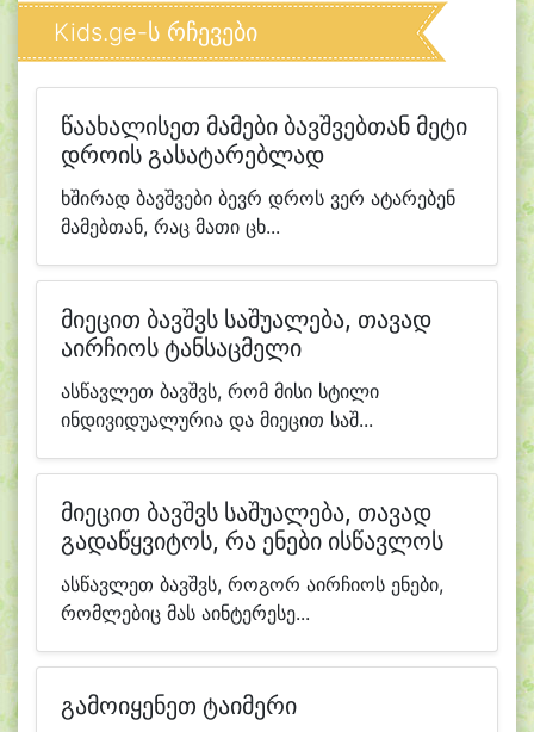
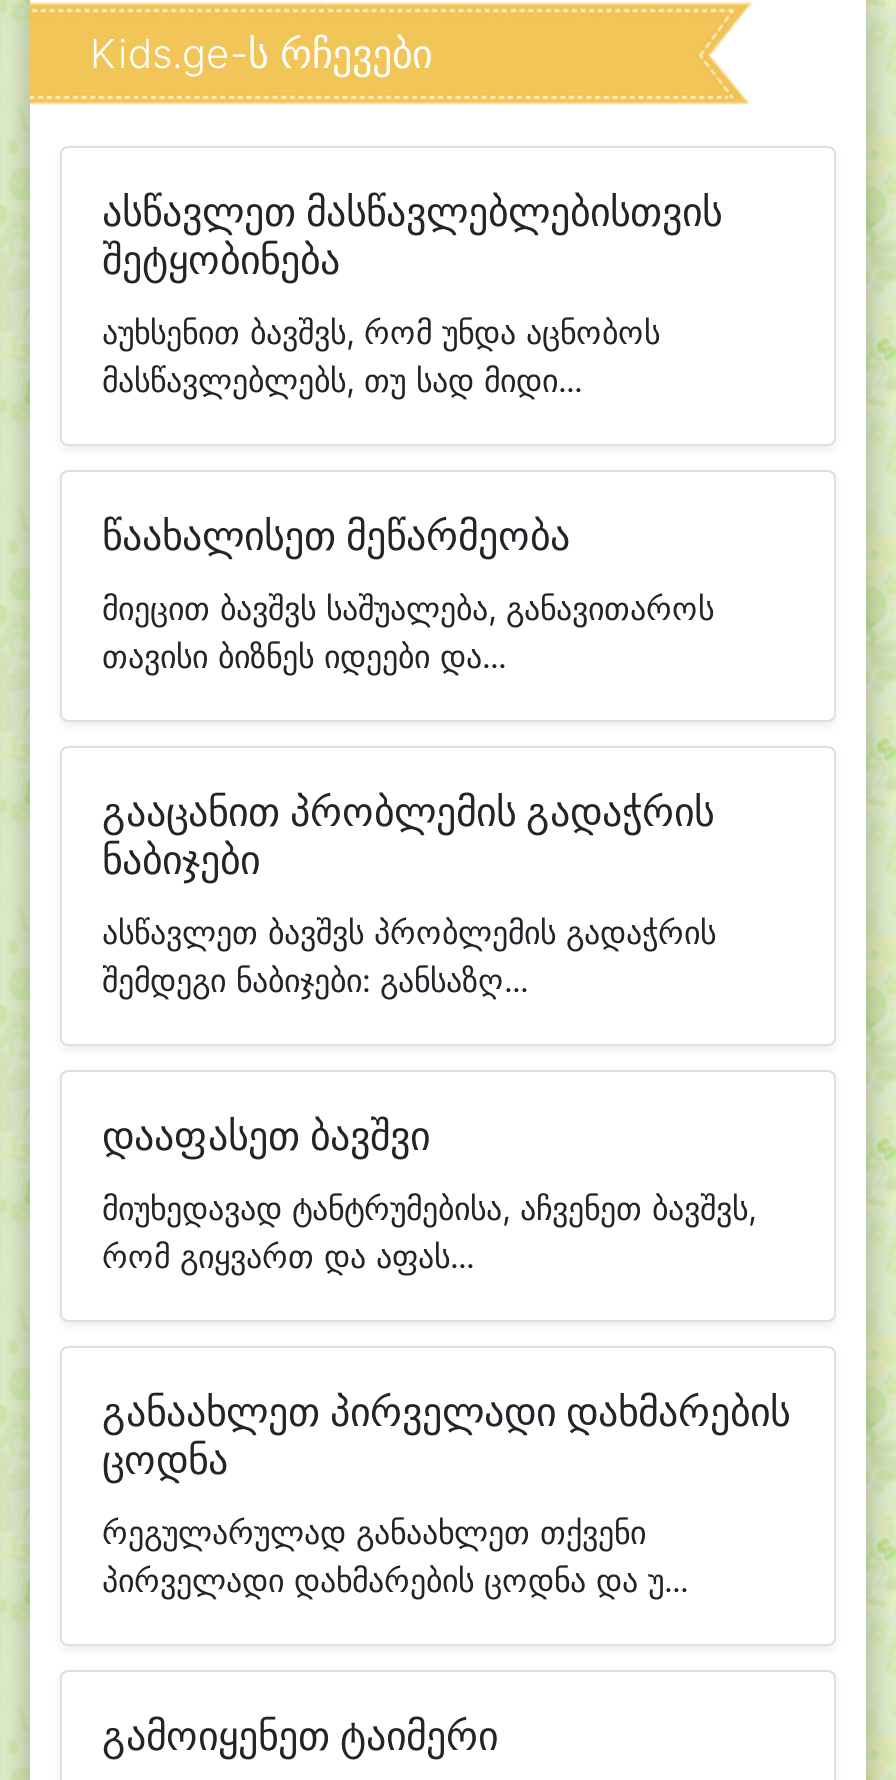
[61,112,467,625] წაახალისეთ მამები ბავშვებთან მეტი | დროის გასატარებლად | ხშირად ბავშვები ბევრ დროს ვერ ატარებენ | მამებთან, რაც მათი ცხ... | მიეცით ბავშვს საშუალება, თავად | აირჩიოს ტანსაცმელი | ასწავლეთ ბავშვს, რომ მისი სტილი | ინდივიდუალურია და მიეცით საშ... | მიეცით ბავშვს საშუალება, თავად | გადაწყვიტოს, რა ენები ისწავლოს | ასწავლეთ ბავშვს, როგორ აირჩიოს ენები, | რომლებიც მას აინტერესე... -> [102,188,790,1600] ასწავლეთ მასწავლებლებისთვის | შეტყობინება | აუხსენით ბავშვს, რომ უნდა აცნობოს | მასწავლებლებს, თუ სად მიდი... | წაახალისეთ მეწარმეობა | მიეცით ბავშვს საშუალება, განავითაროს | თავისი ბიზნეს იდეები და... | გააცანით პრობლემის გადაჭრის | ნაბიჯები | ასწავლეთ ბავშვს პრობლემის გადაჭრის | შემდეგი ნაბიჯები: განსაზღ... | დააფასეთ ბავშვი | მიუხედავად ტანტრუმებისა, აჩვენეთ ბავშვს, | რომ გიყვართ და აფას... | განაახლეთ პირველადი დახმარების | ცოდნა | რეგულარულად განაახლეთ თქვენი | პირველადი დახმარების ცოდნა და უ...

